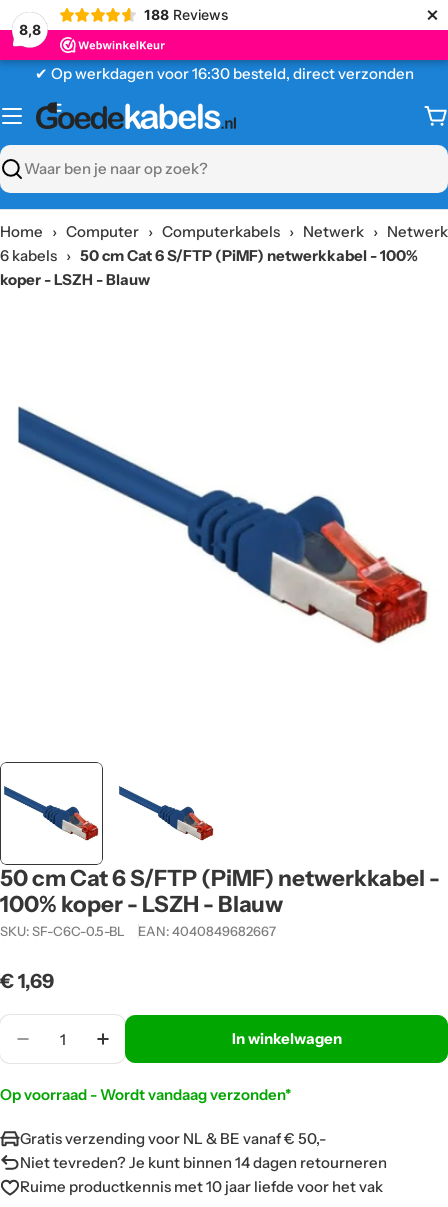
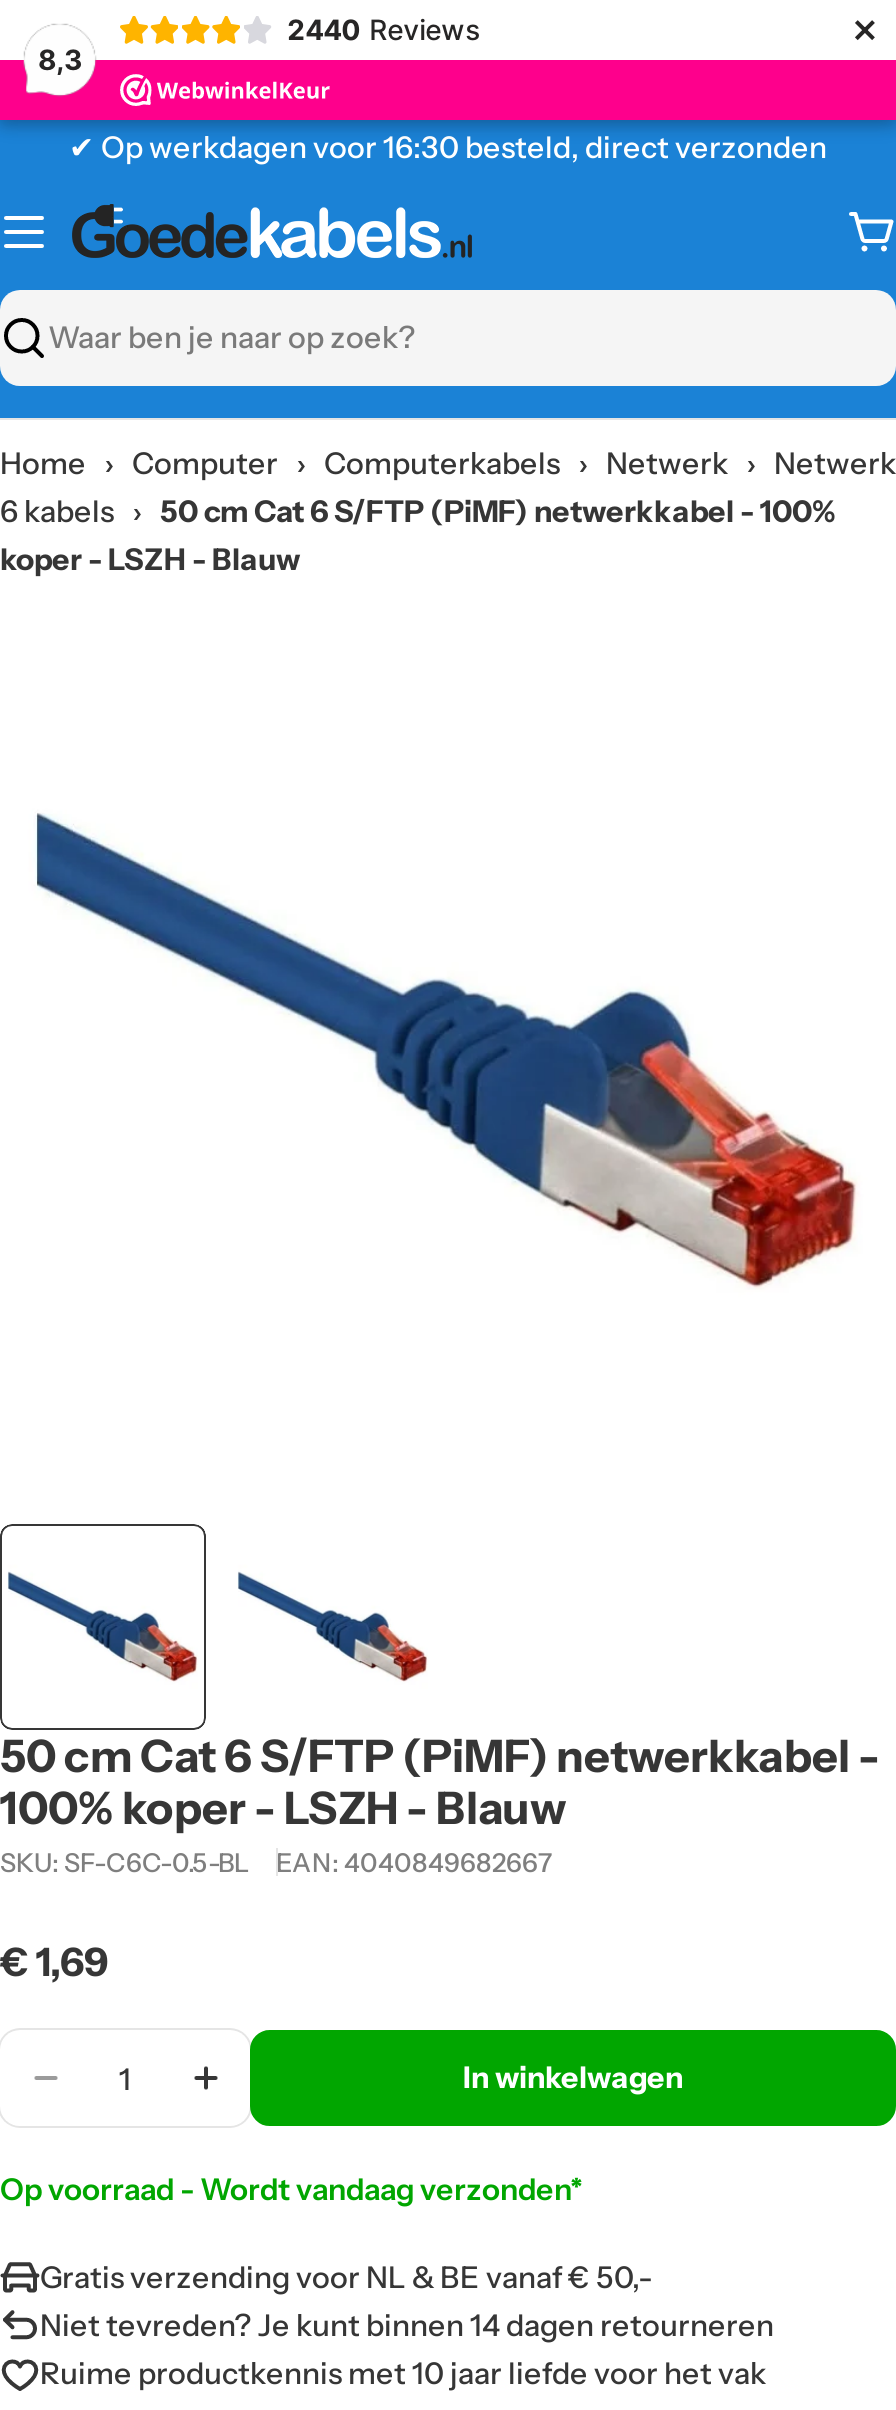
[144,6,229,23] 188 Reviews -> [287,12,481,46] 2440 Reviews
[19,21,41,38] 8,8 -> [38,42,82,76] 8,3

